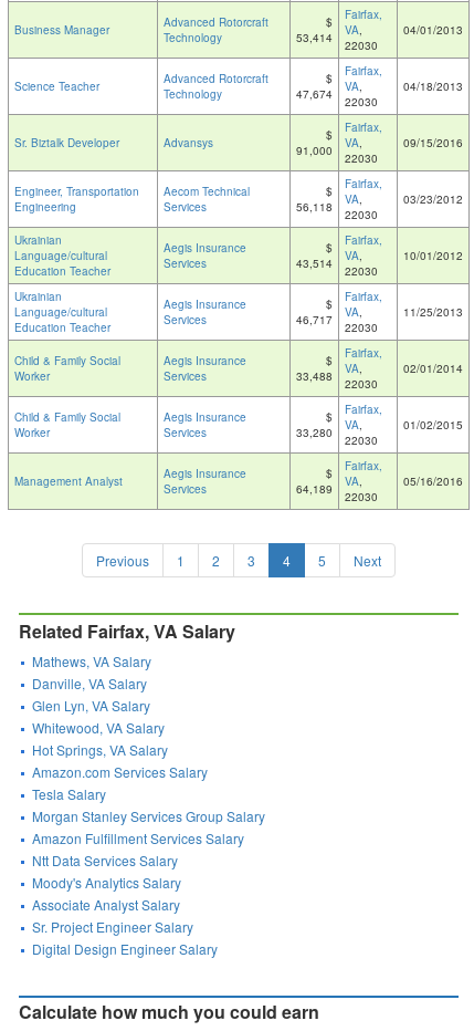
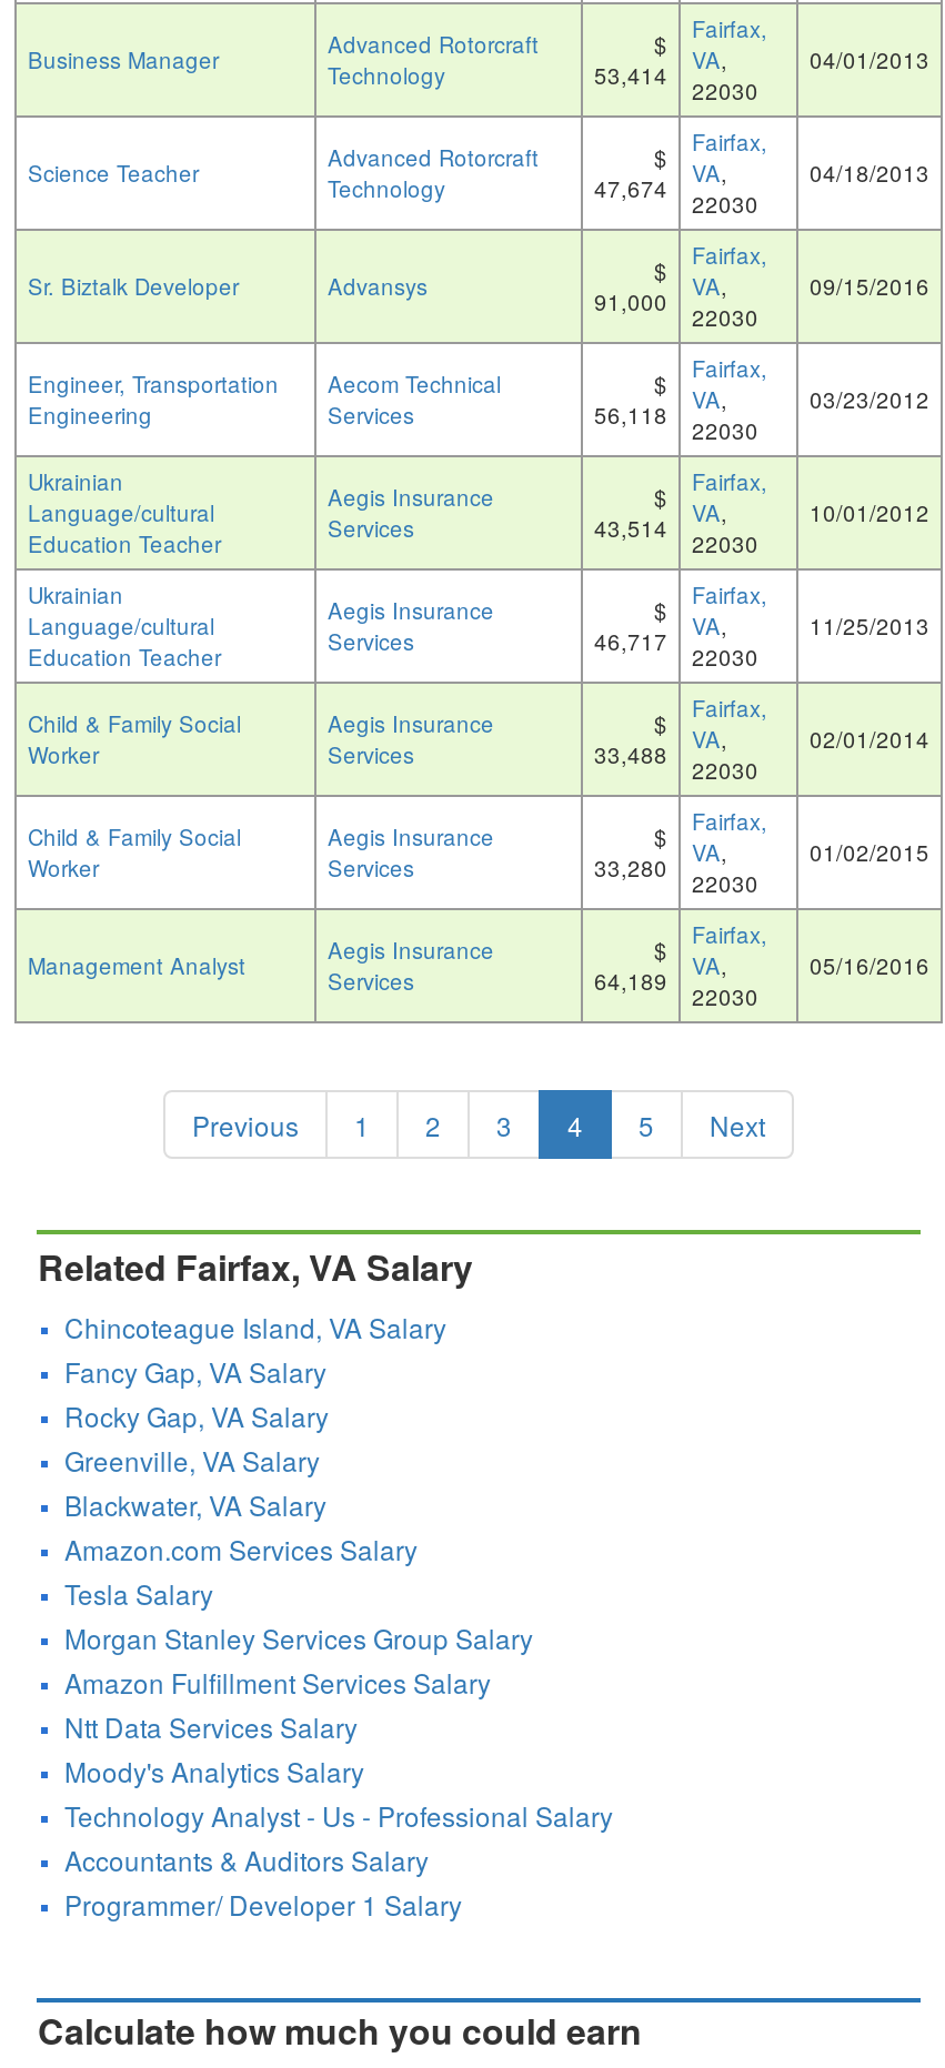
[33,652,168,759] Mathews, VA Salary | Danville, VA Salary | Glen Lyn, VA Salary | Whitewood, VA Salary | Hot Springs, VA Salary -> [64,1308,446,1523] Chincoteague Island, VA Salary | Fancy Gap, VA Salary | Rocky Gap, VA Salary | Greenville, VA Salary | Blackwater, VA Salary
[33,895,218,958] Associate Analyst Salary | Sr. Project Engineer Salary | Digital Design Engineer Salary -> [64,1796,613,1923] Technology Analyst - Us - Professional Salary | Accountants & Auditors Salary | Programmer/ Developer 1 Salary

